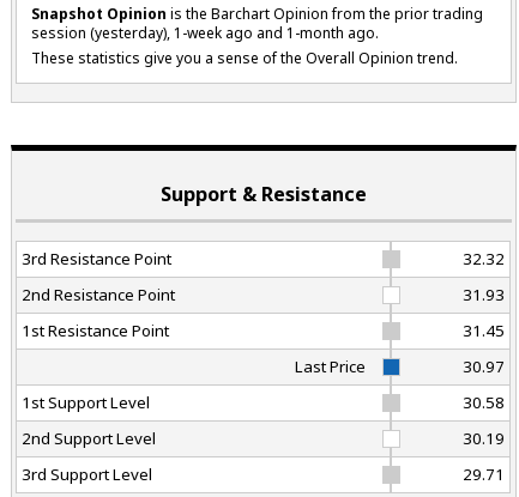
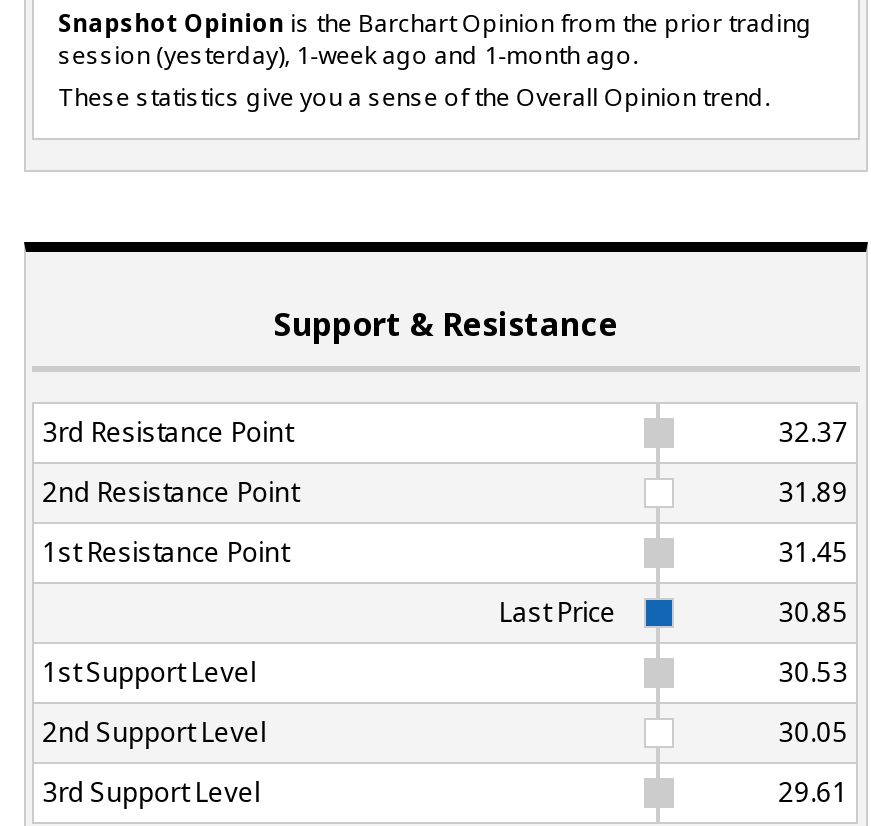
[463,248,505,269] 32.32 -> [778,414,848,450] 32.37
[463,284,505,305] 31.93 -> [778,474,848,510] 31.89
[463,355,505,377] 30.97 -> [778,594,848,630] 30.85
[463,391,505,413] 30.58 -> [778,654,848,690] 30.53
[463,427,505,449] 30.19 -> [778,714,848,750] 30.05
[463,463,505,485] 29.71 -> [778,774,848,810] 29.61

